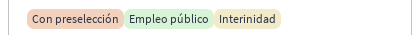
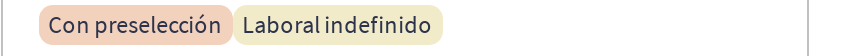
[129,11,276,26] Empleo público | Interinidad -> [242,10,432,40] Laboral indefinido

